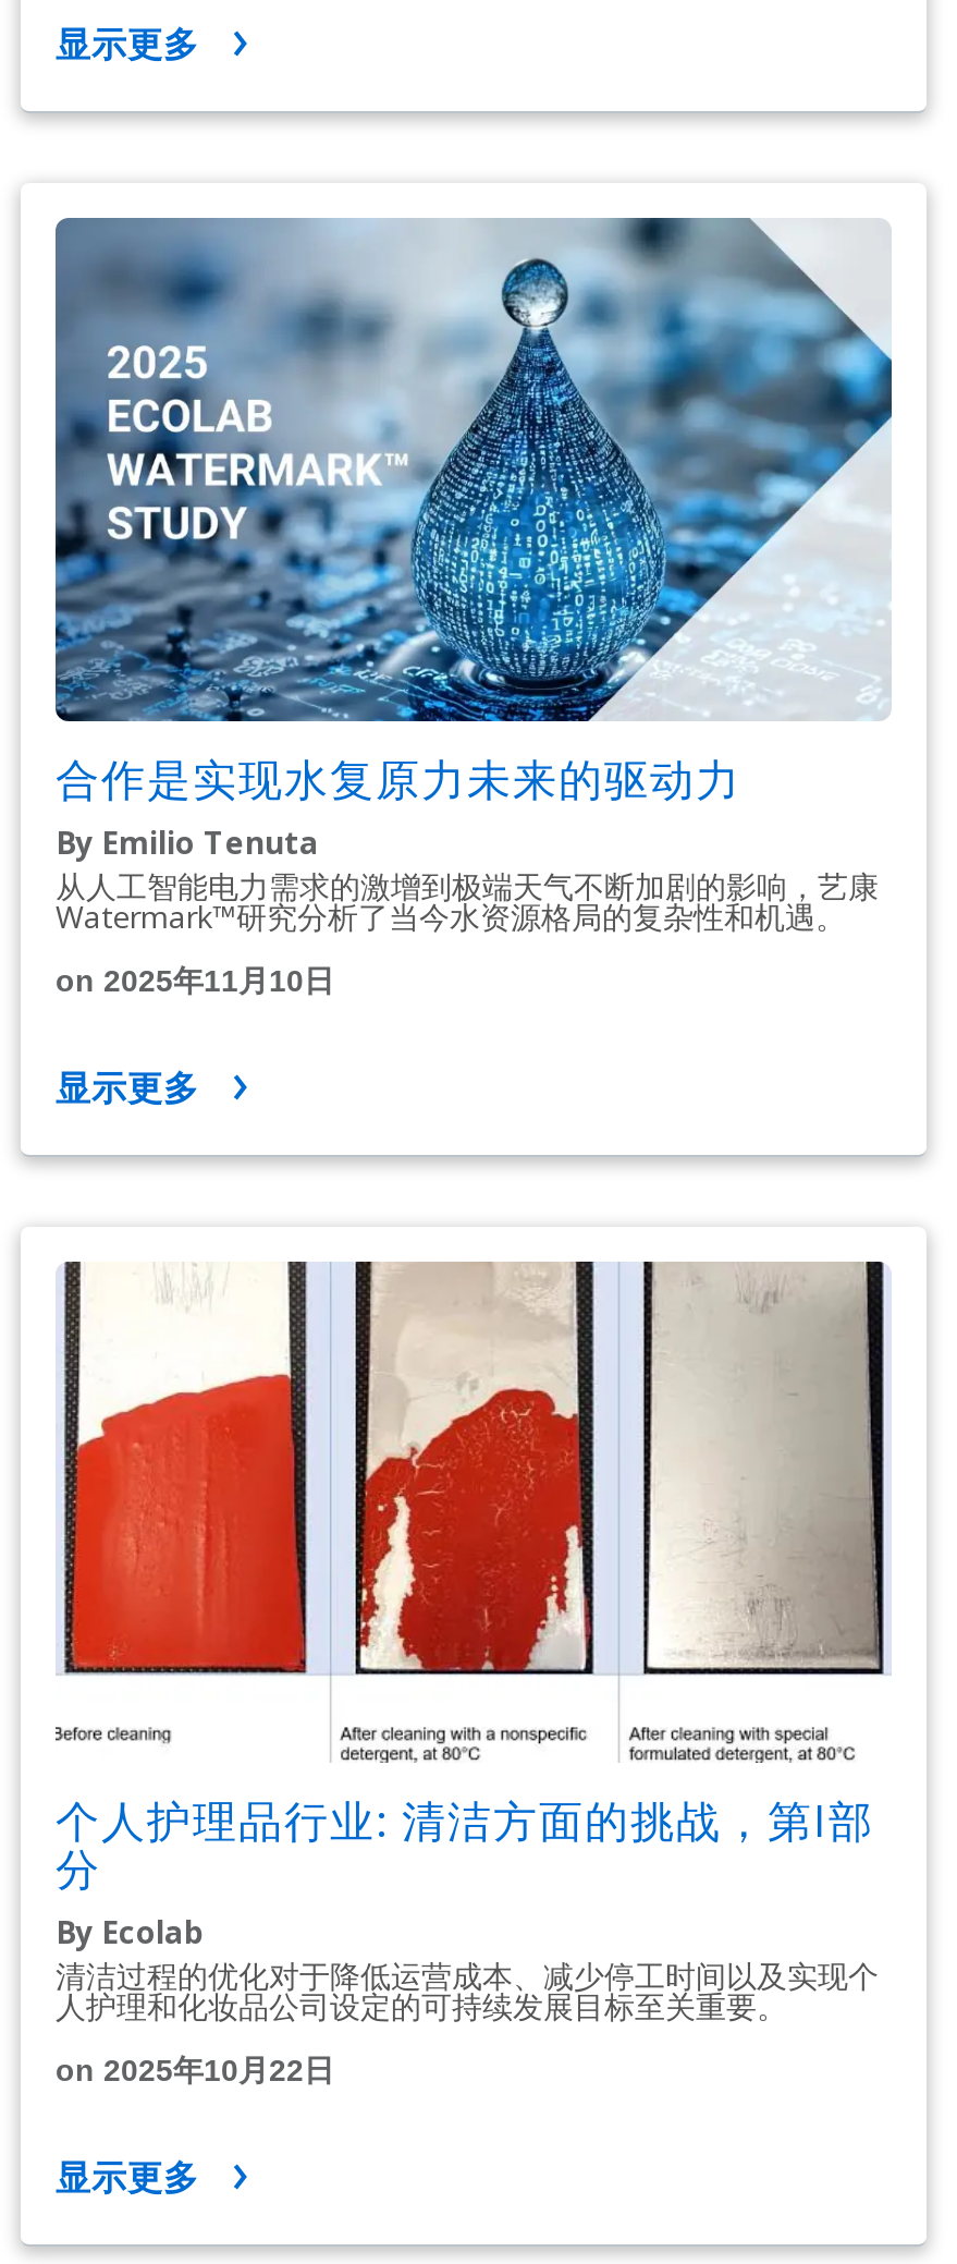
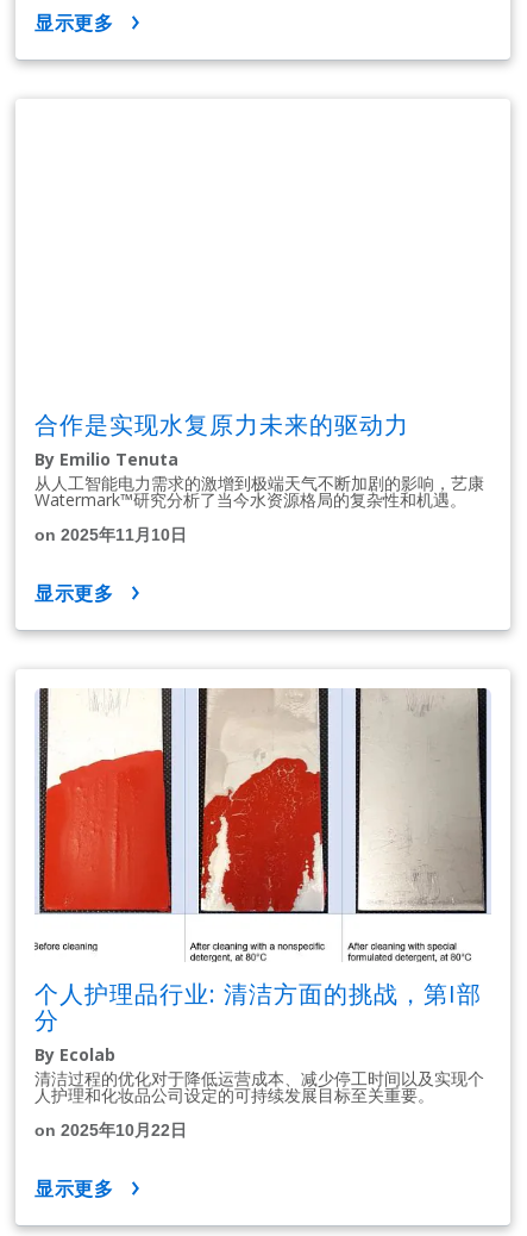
[53,216,894,723] [image] -> none

